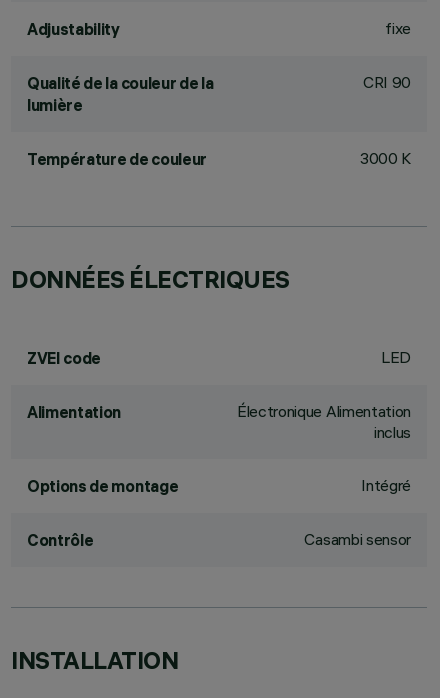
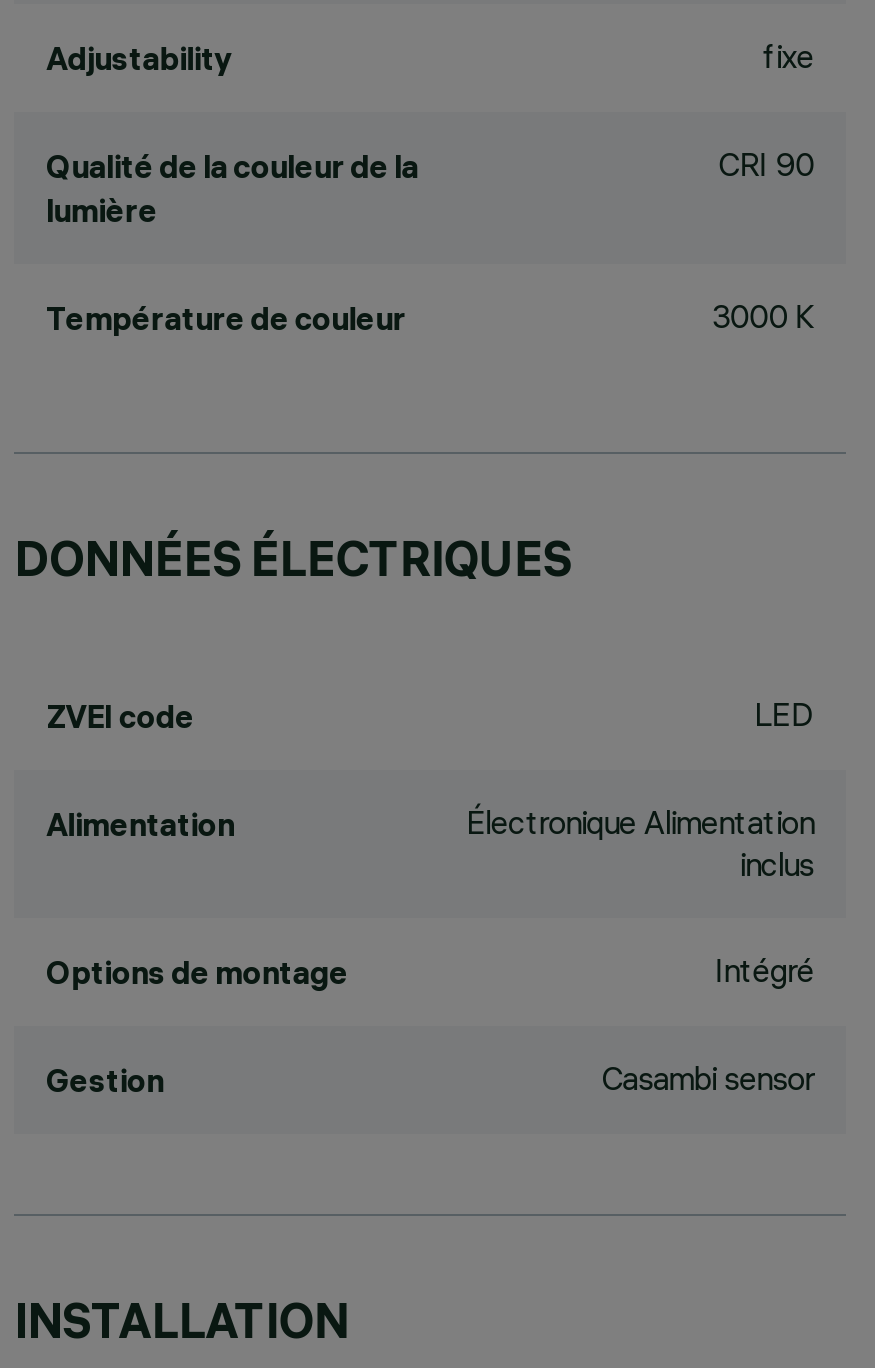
[27,530,93,550] Contrôle -> [46,1060,164,1100] Gestion

